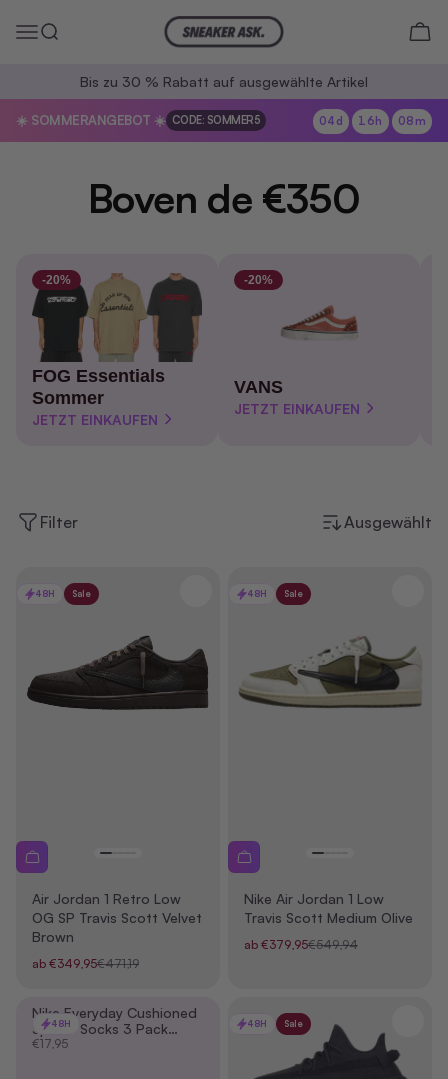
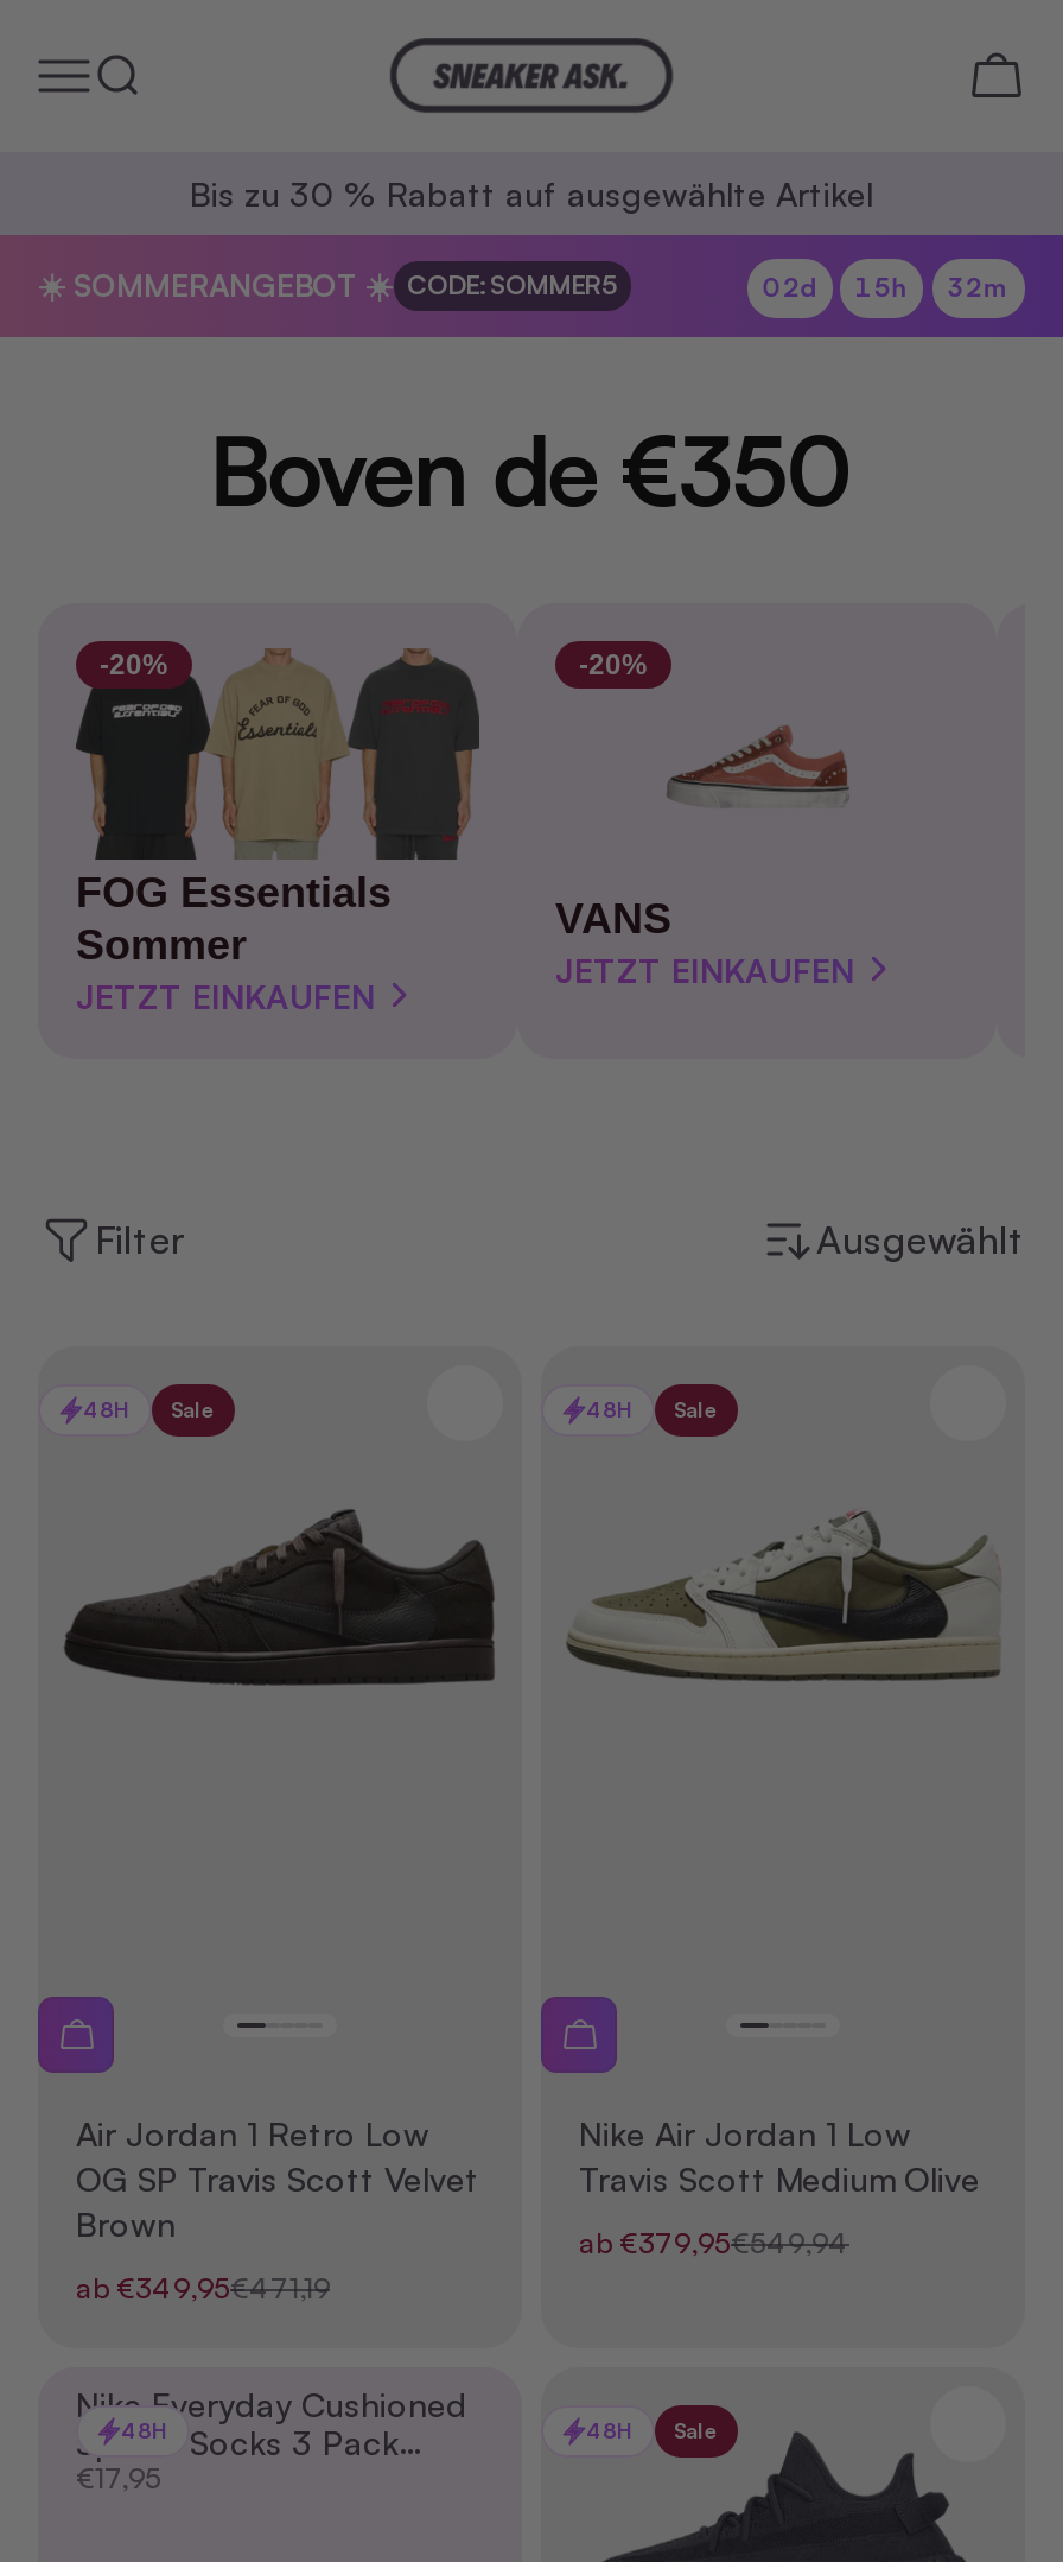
[319,114,426,128] 04d : 16h : 08m -> [762,270,1011,303] 02d : 15h : 32m

